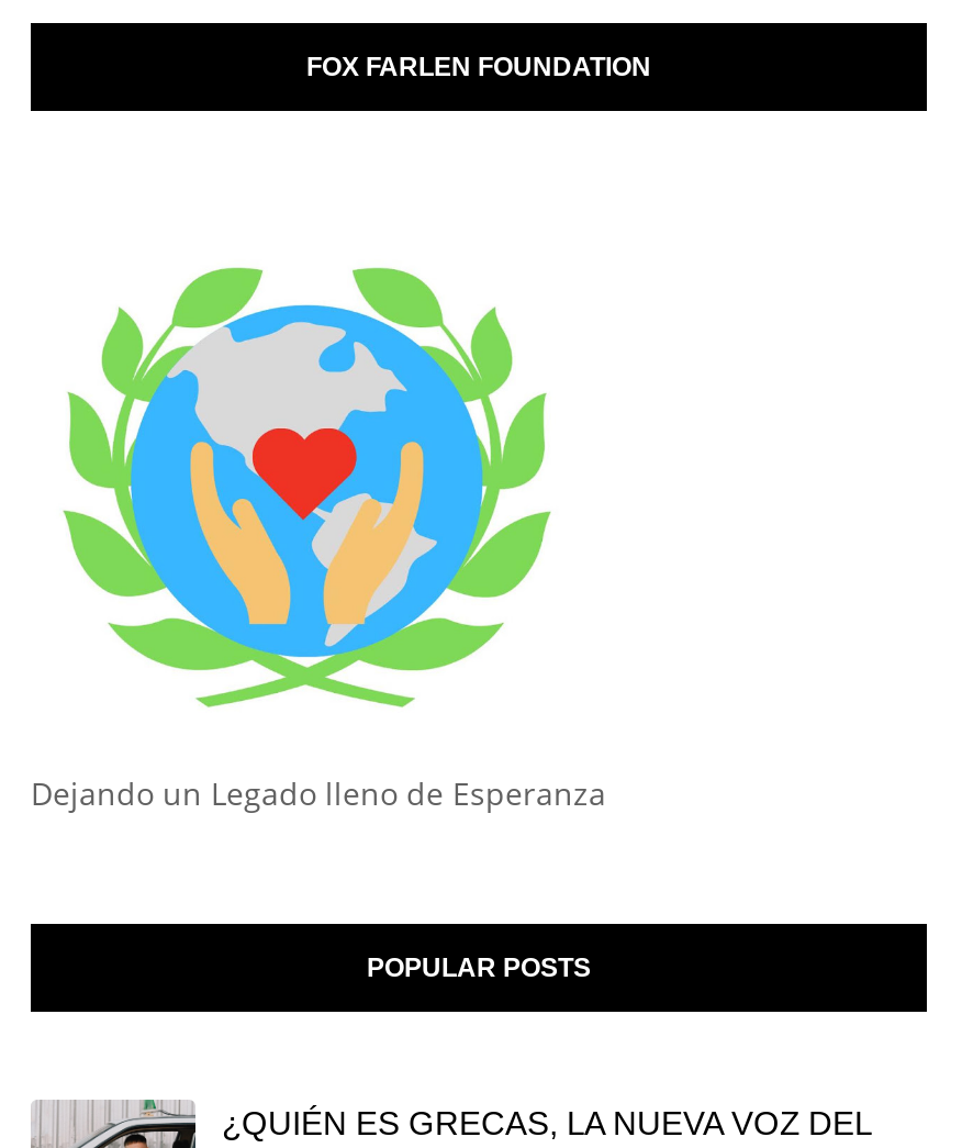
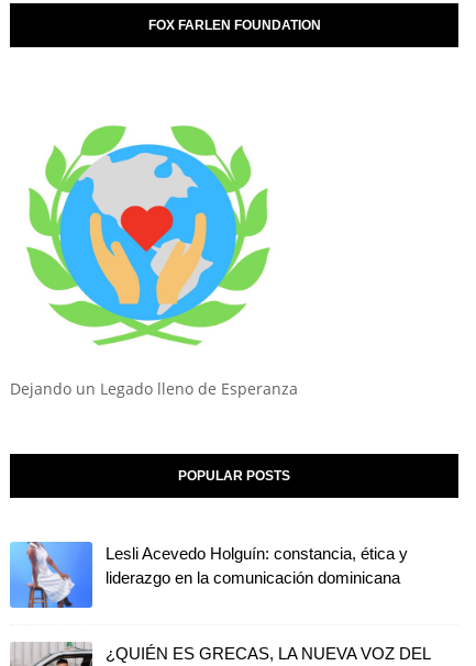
none -> [10,541,408,609] [image] | Lesli Acevedo Holguín: constancia, ética y | liderazgo en la comunicación dominicana

